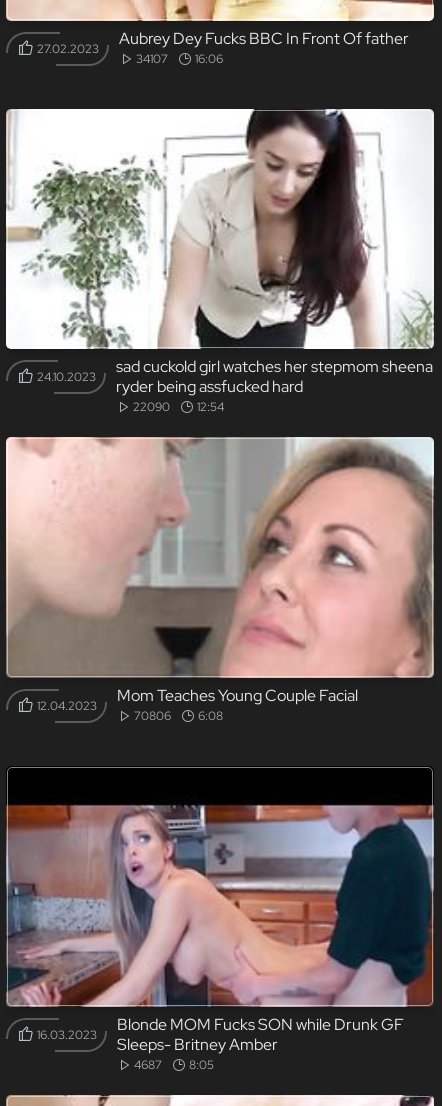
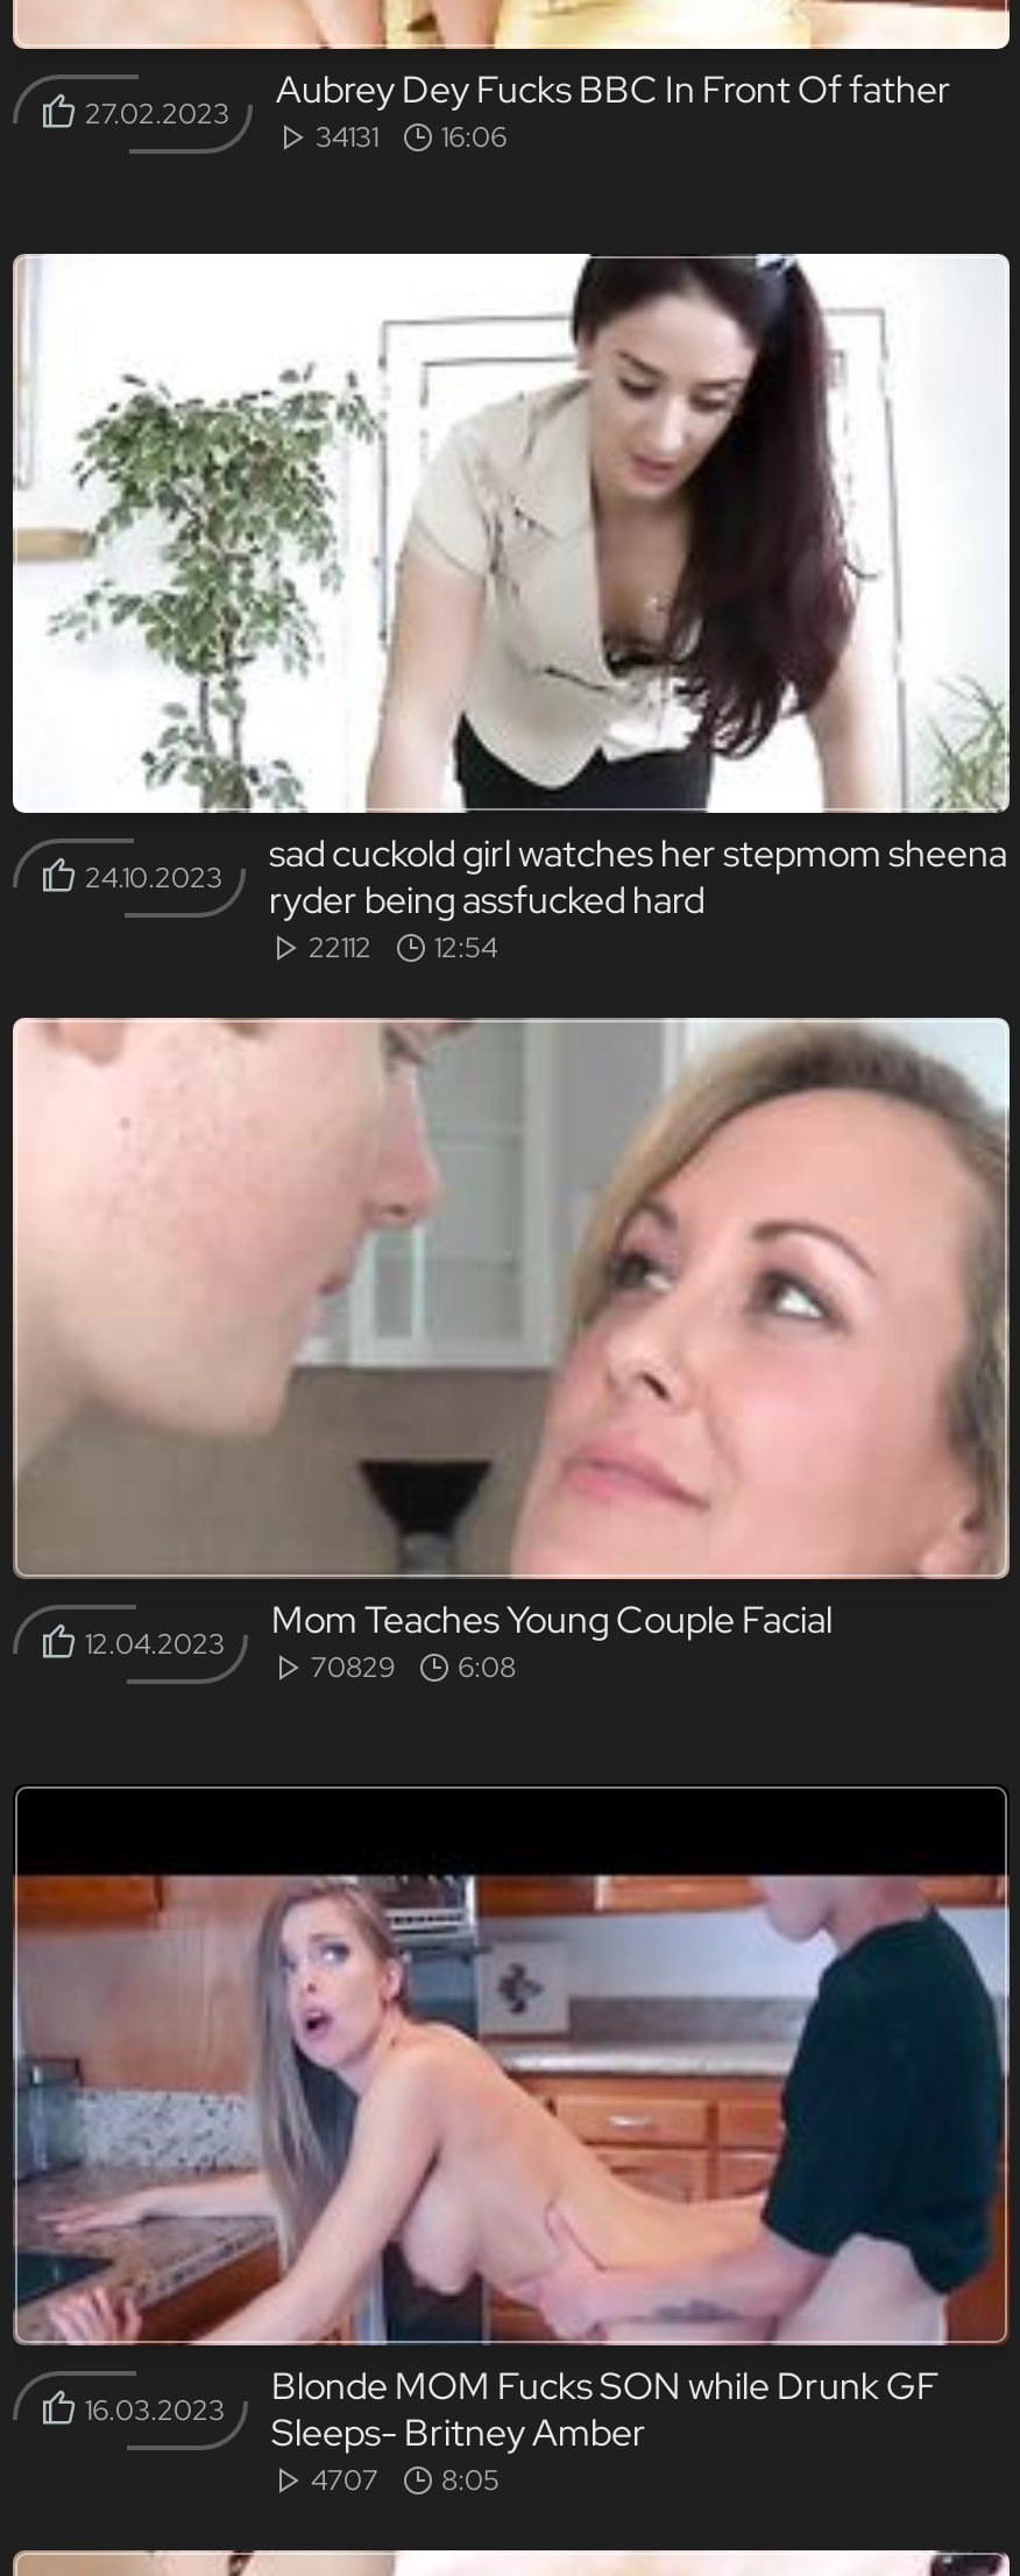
[136,50,223,66] 34107 16:06 -> [316,118,507,155] 34131 16:06
[133,399,224,415] 22090 12:54 -> [309,930,497,967] 22112 12:54
[134,708,223,724] 70806 6:08 -> [311,1649,516,1686] 70829 6:08
[134,1057,214,1073] 4687 8:05 -> [311,2461,500,2499] 4707 8:05

